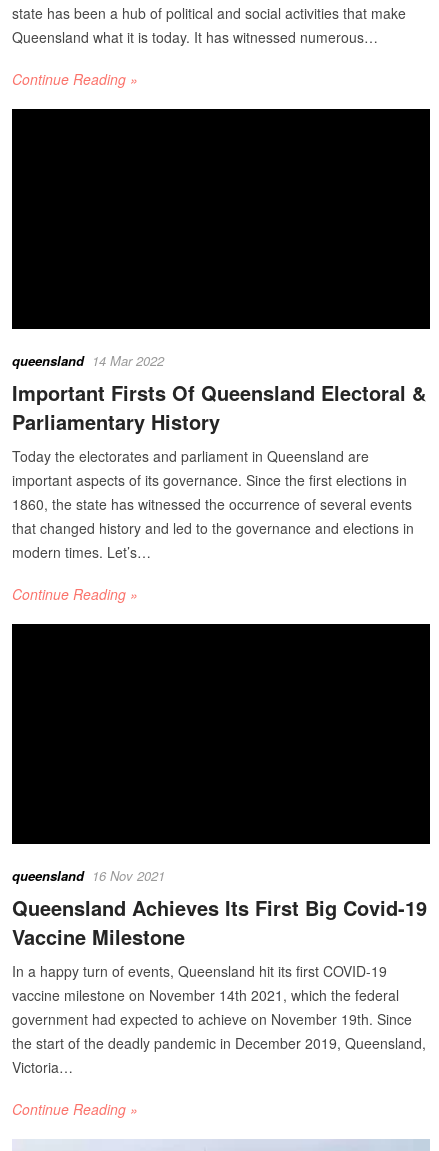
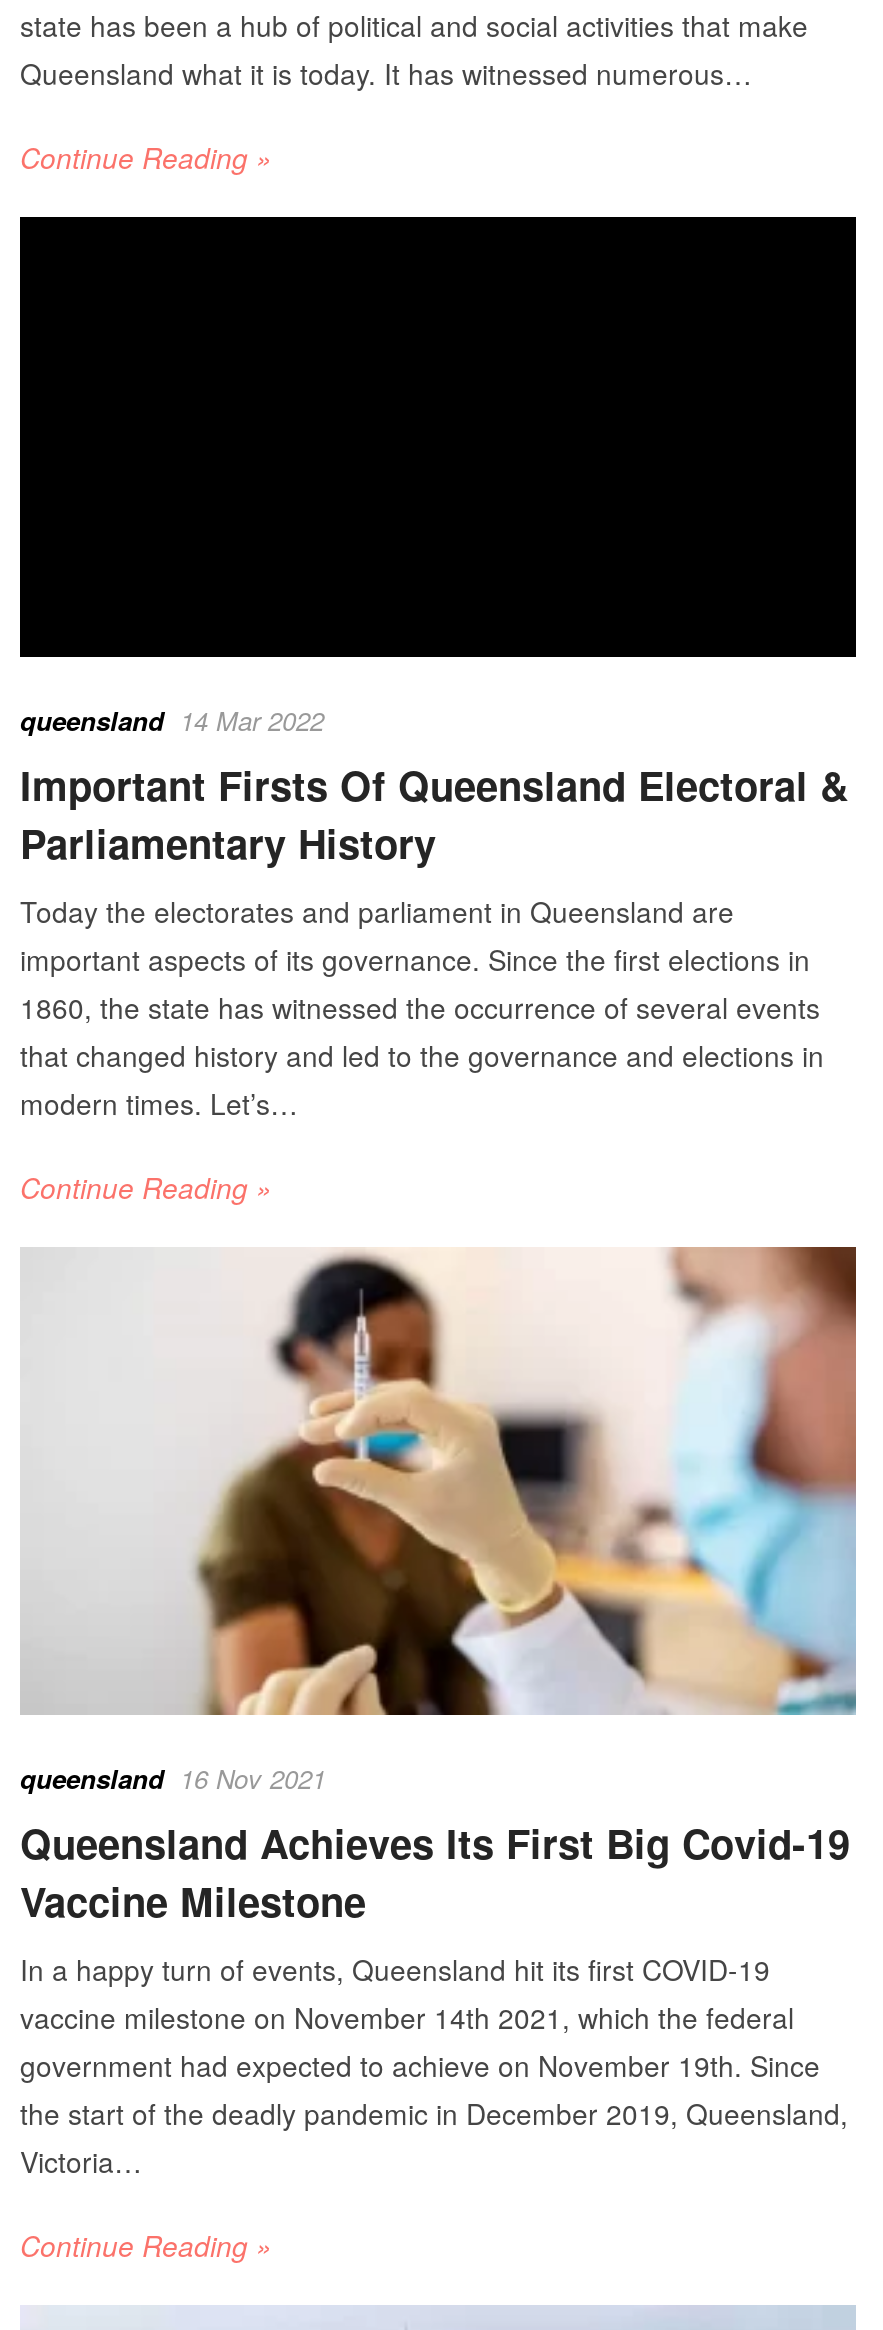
none -> [20,1246,858,1718] [image]

